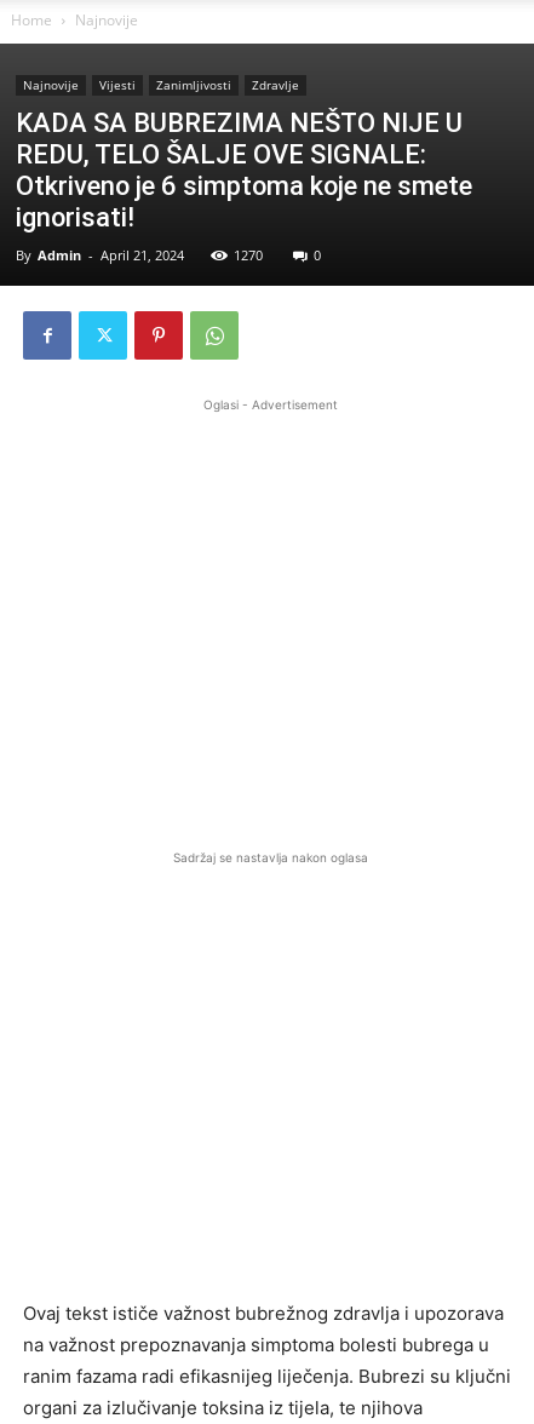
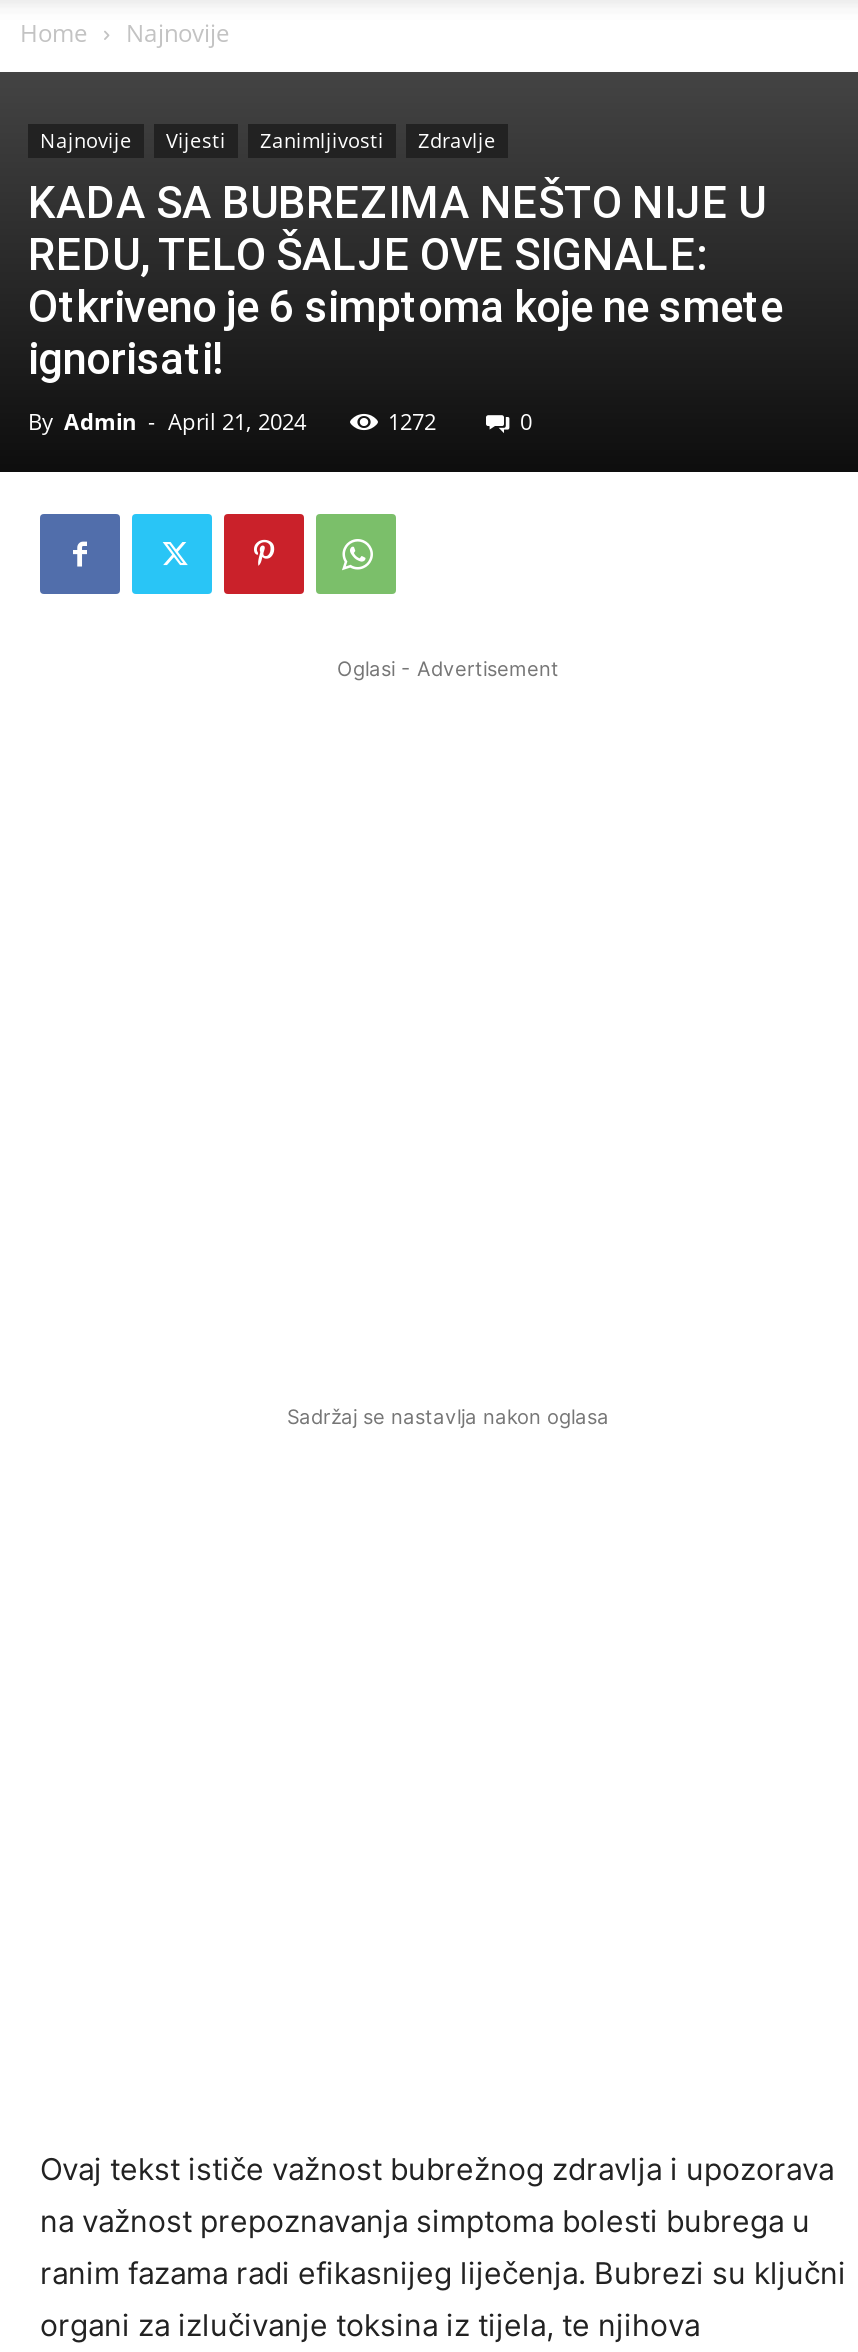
[234,246,263,264] 1270 -> [388,406,436,436] 1272

